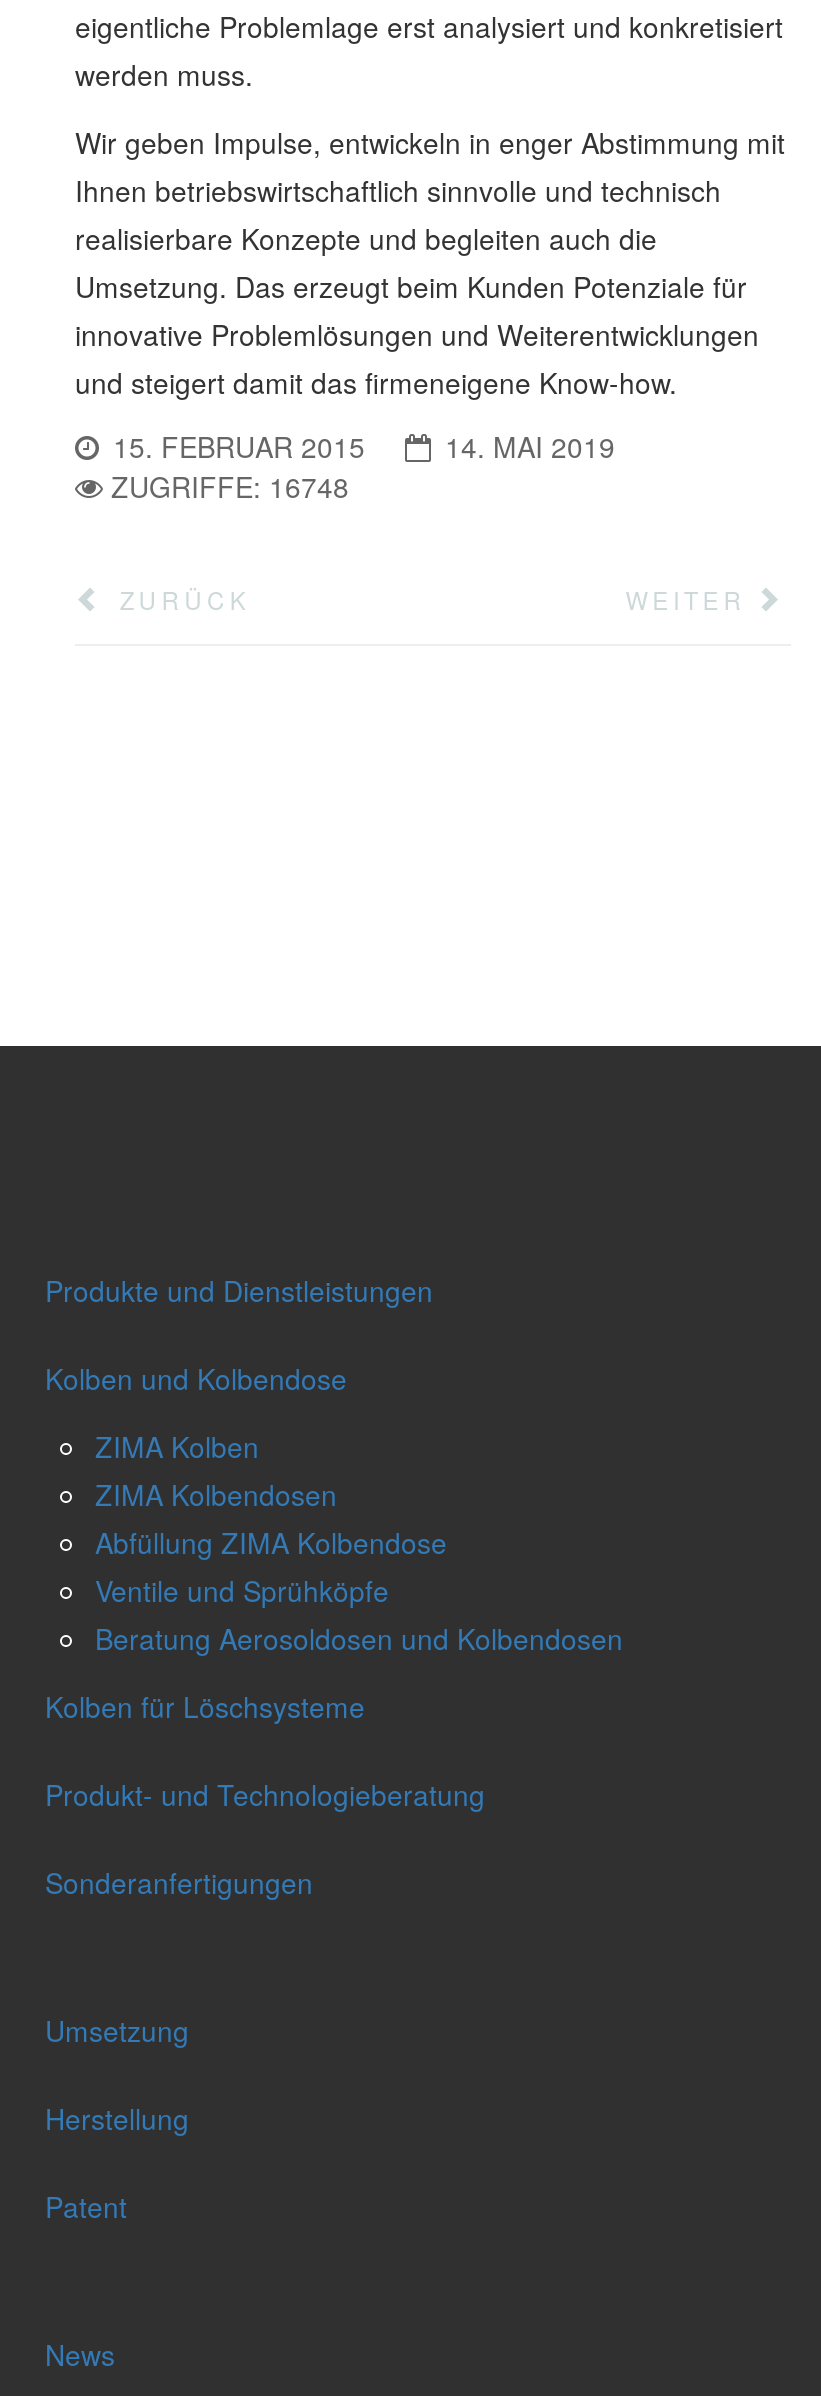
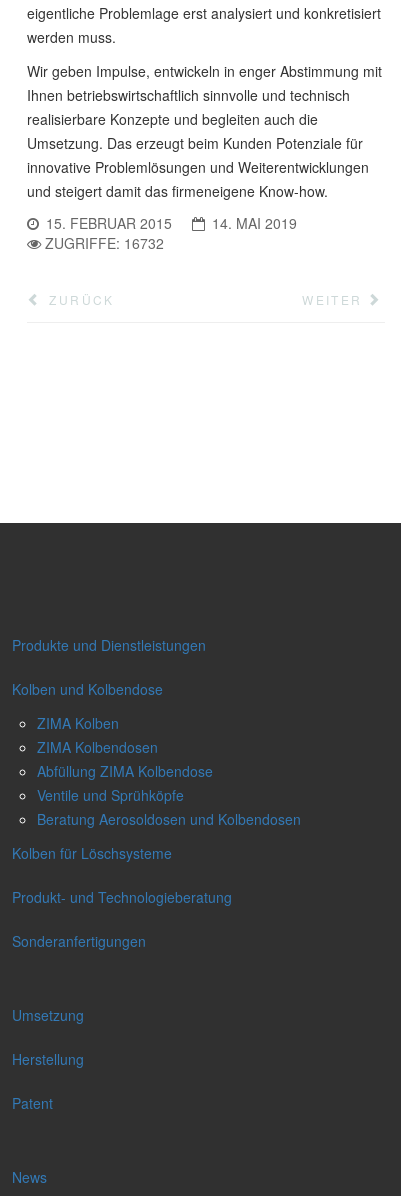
[111,466,349,506] ZUGRIFFE: 16748 -> [45,233,164,253] ZUGRIFFE: 16732

